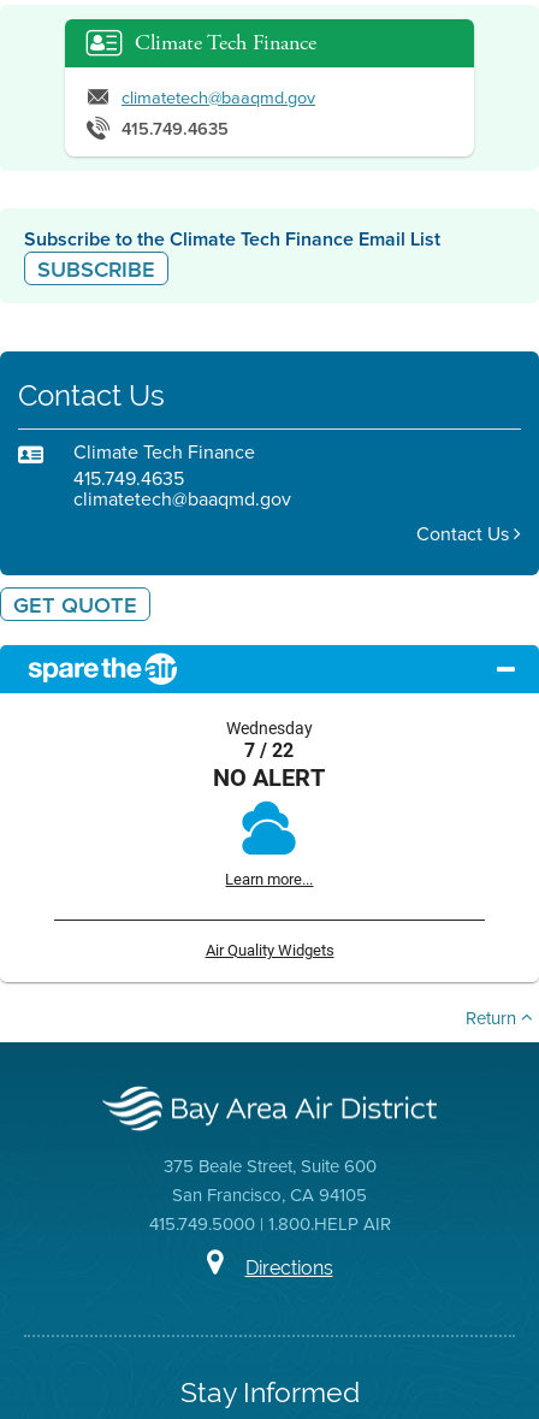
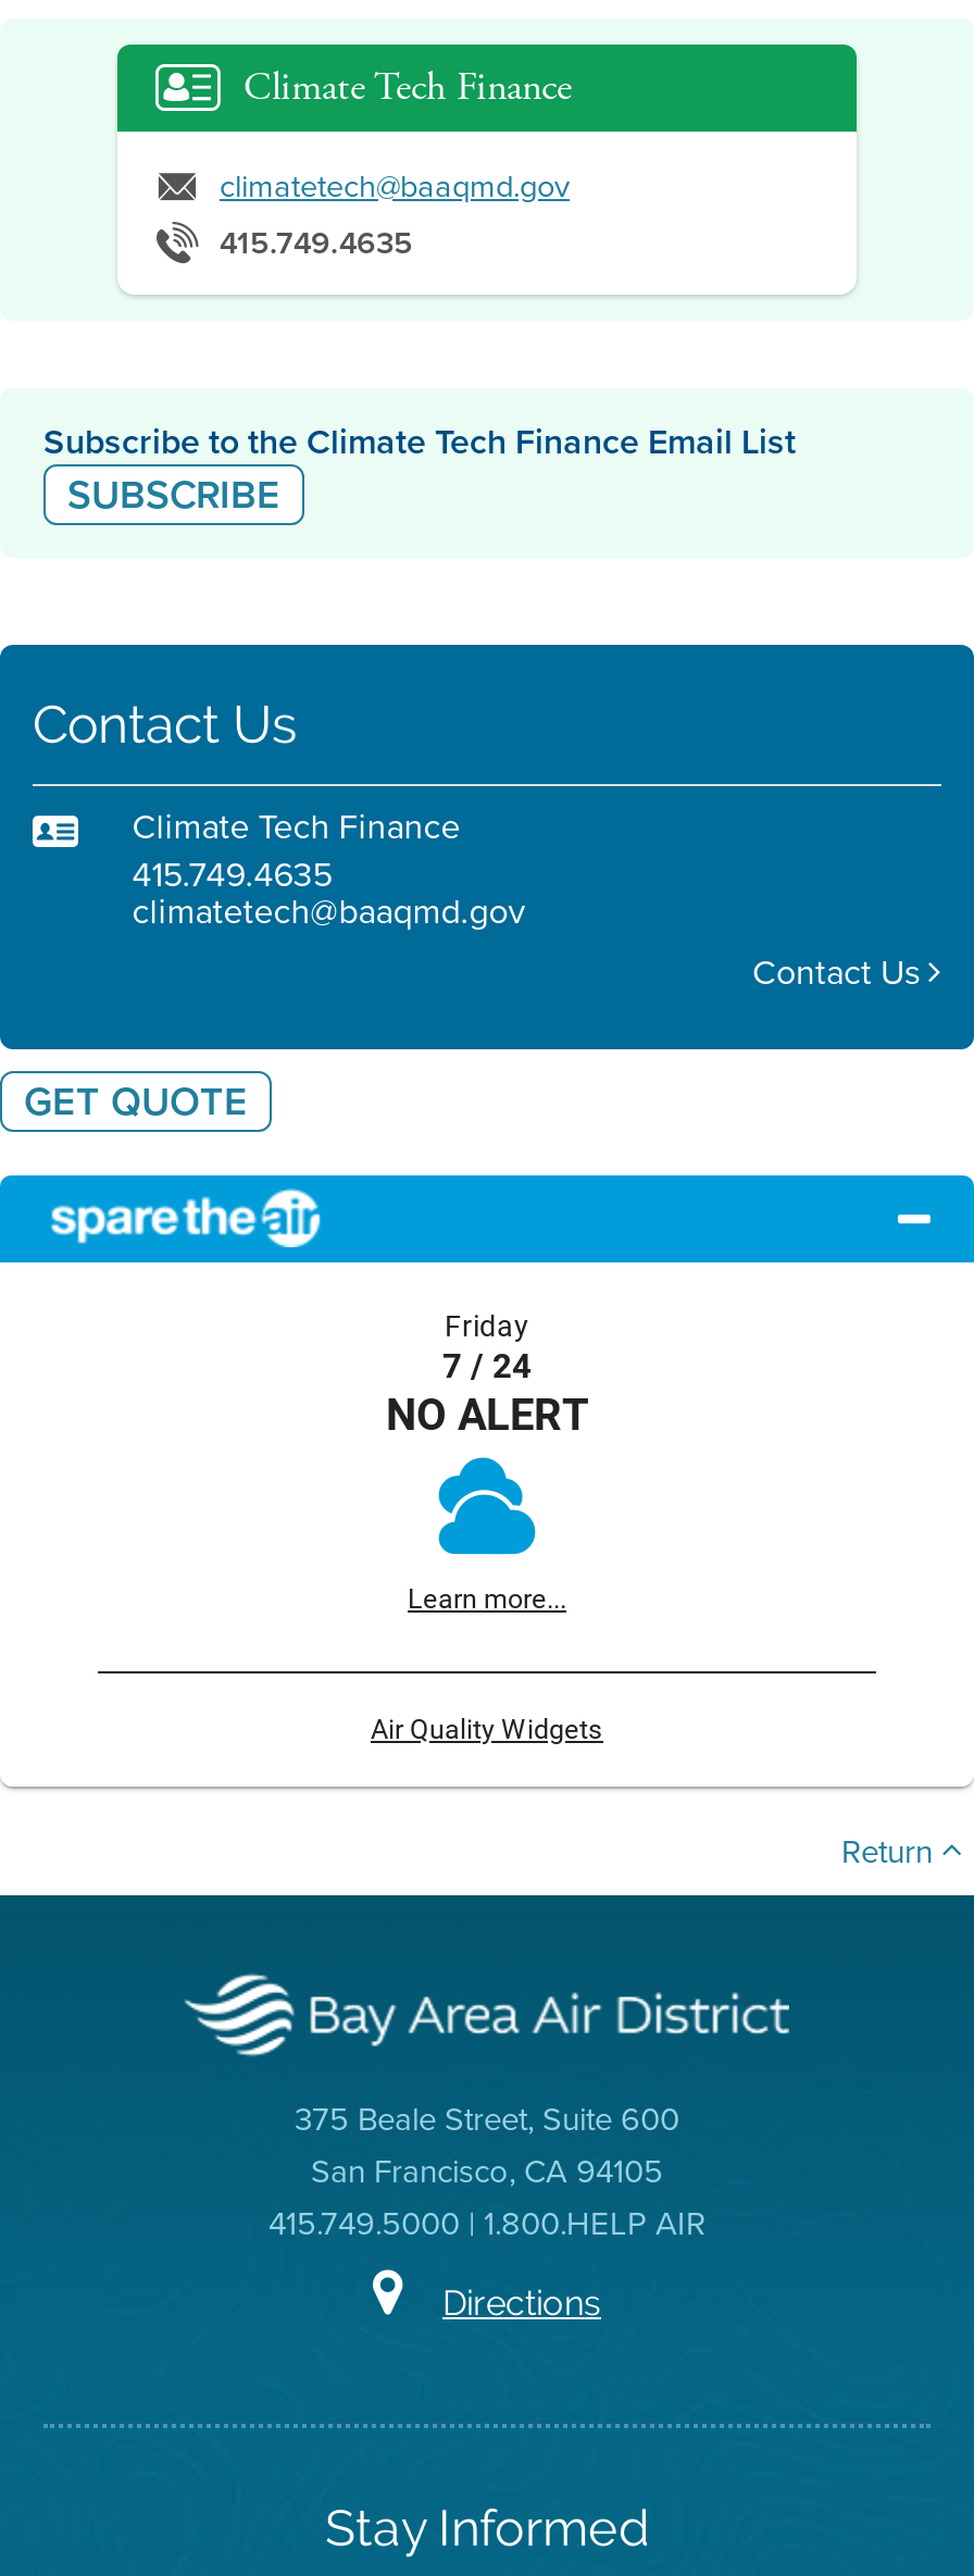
[226,717,313,762] Wednesday | 7 / 22 -> [442,1306,532,1386] Friday | 7 / 24

